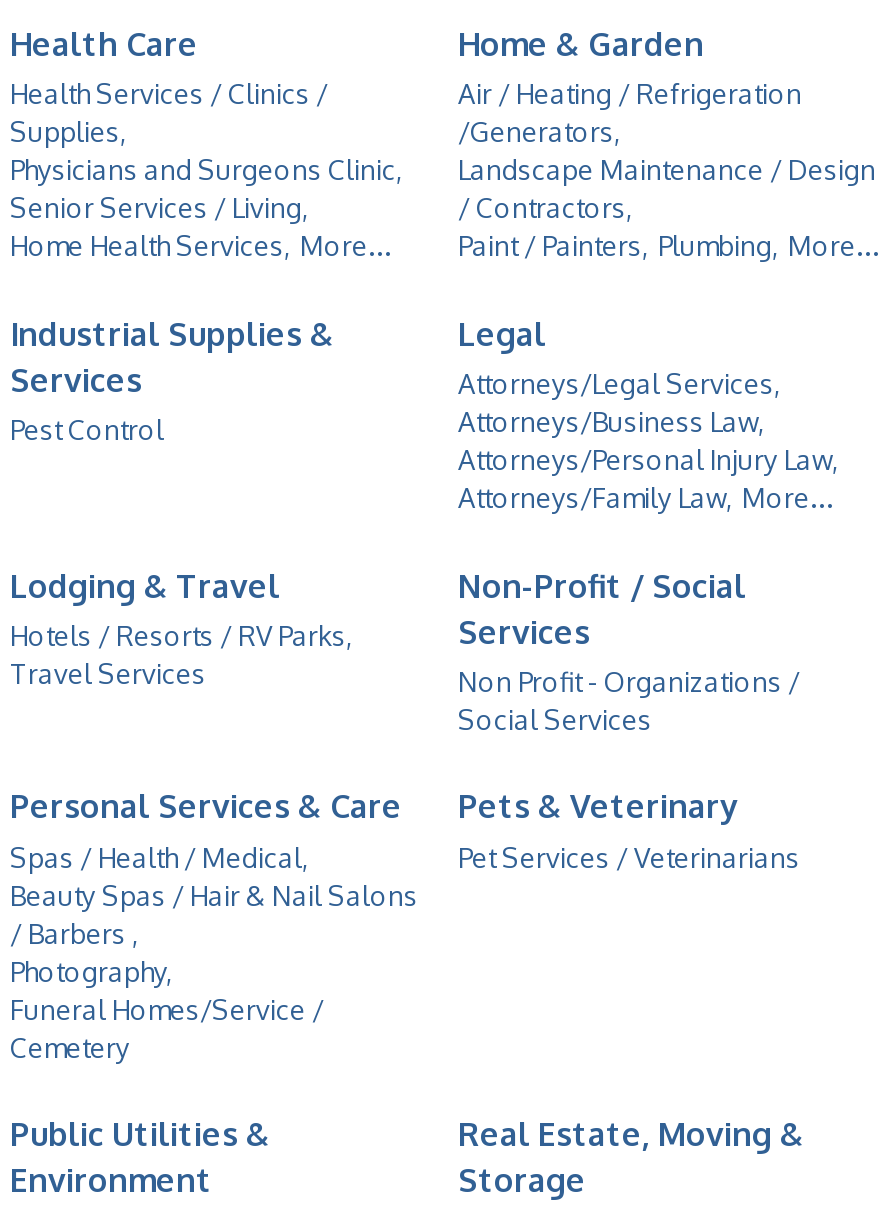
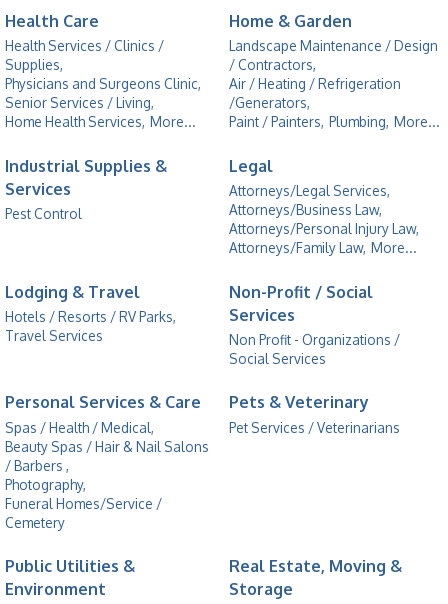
moved [458,77,802,149] -> [229,75,401,111]: Air / Heating / Refrigeration | /Generators,
moved [458,153,876,225] -> [229,37,438,73]: Landscape Maintenance / Design | / Contractors,

